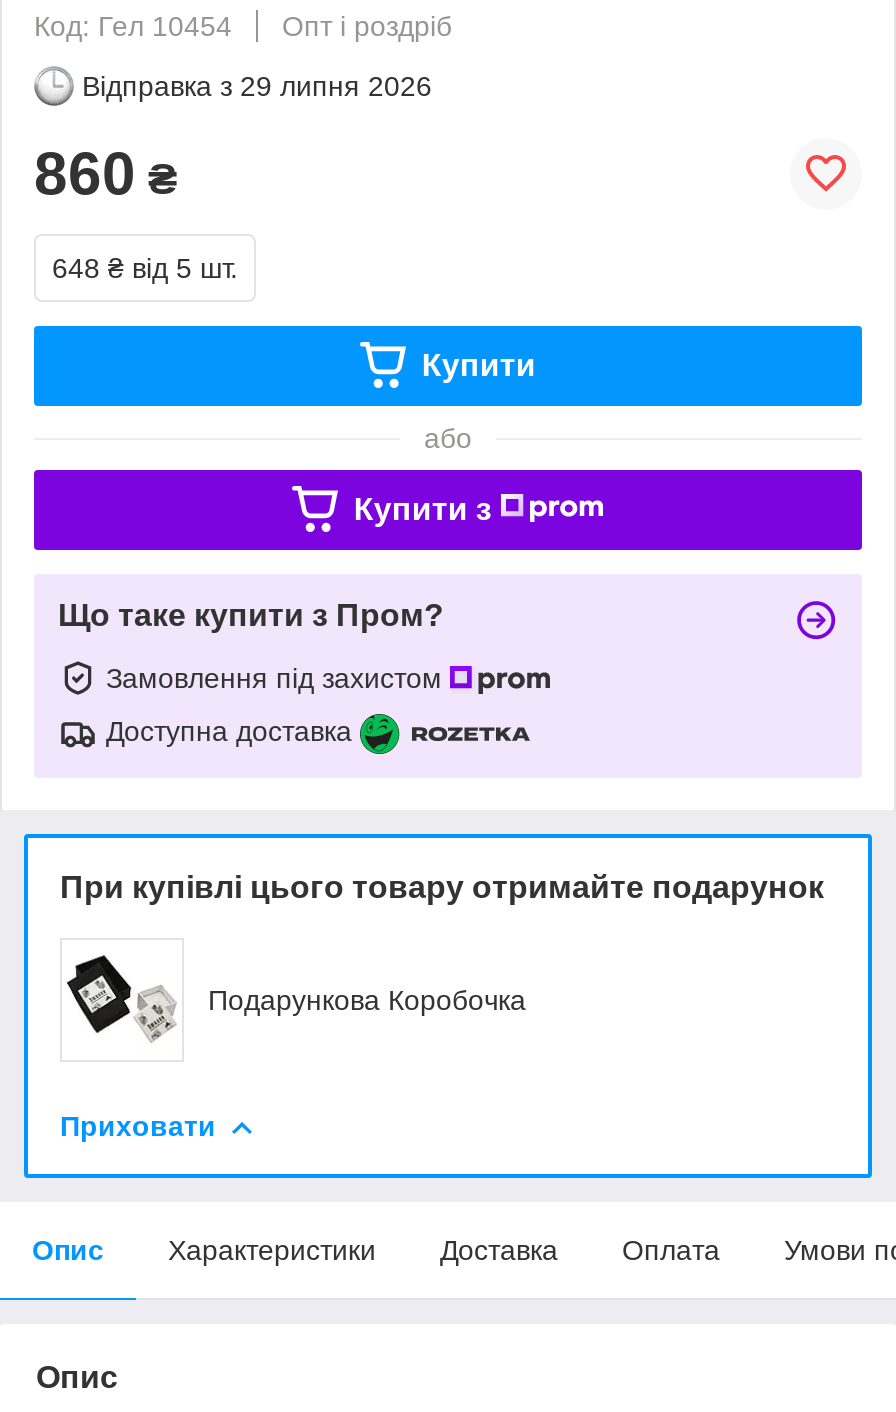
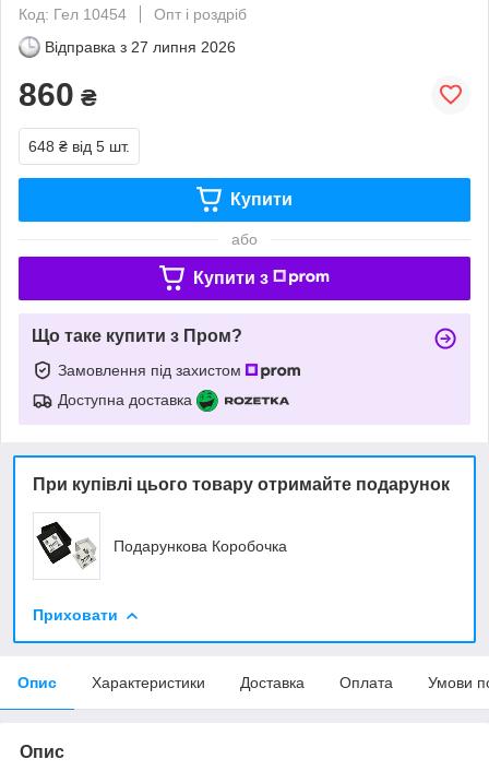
[82,70,432,102] Відправка з 29 липня 2026 -> [45,38,236,55] Відправка з 27 липня 2026

